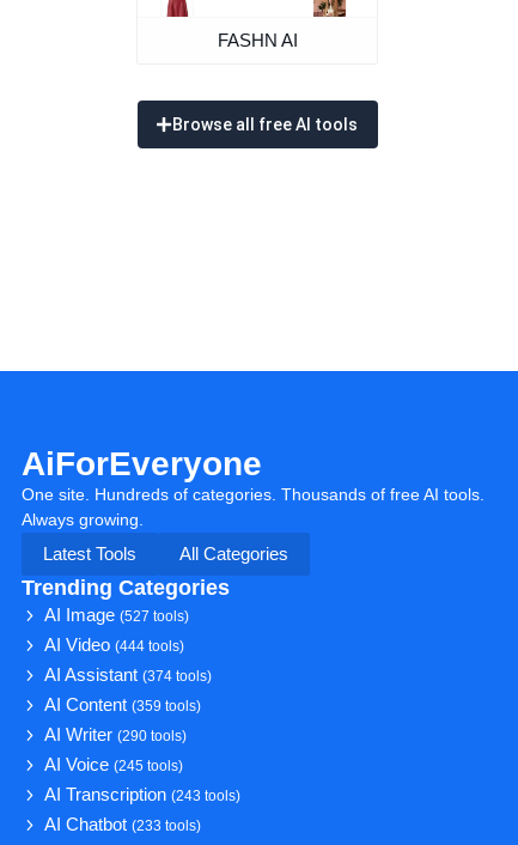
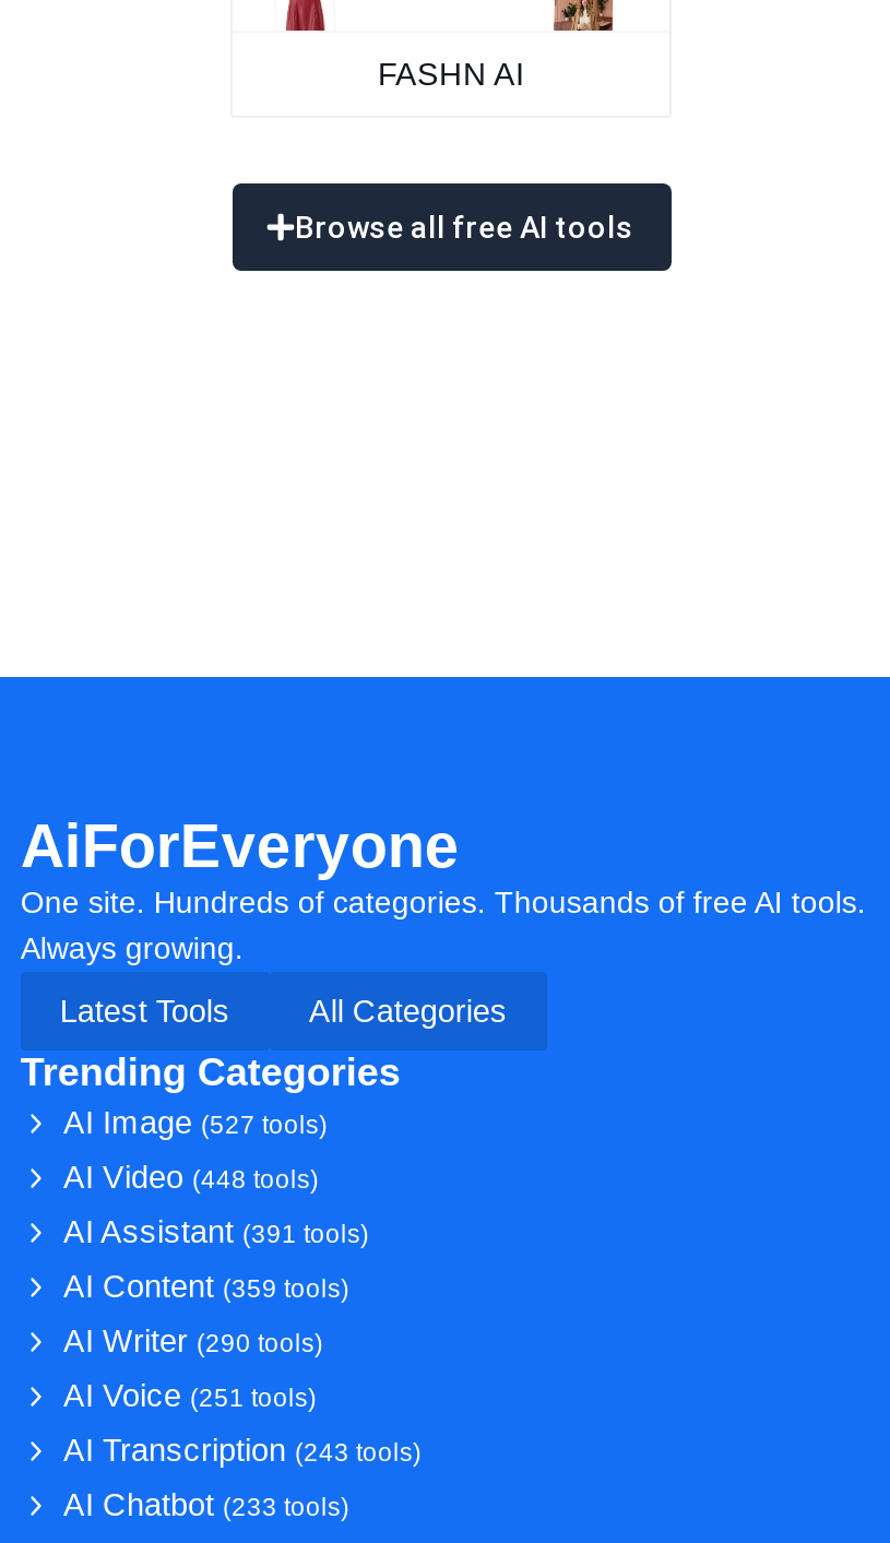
[45,635,185,655] AI Video (444 tools) -> [63,1159,319,1194] AI Video (448 tools)
[45,665,212,684] AI Assistant (374 tools) -> [63,1214,369,1249] AI Assistant (391 tools)
[45,755,184,774] AI Voice (245 tools) -> [63,1378,317,1413] AI Voice (251 tools)

